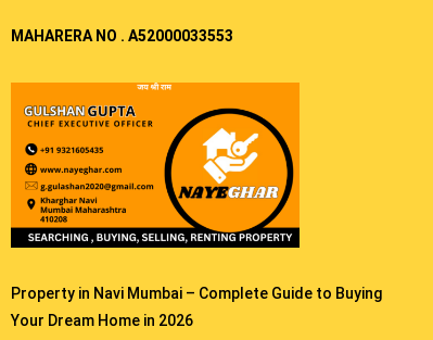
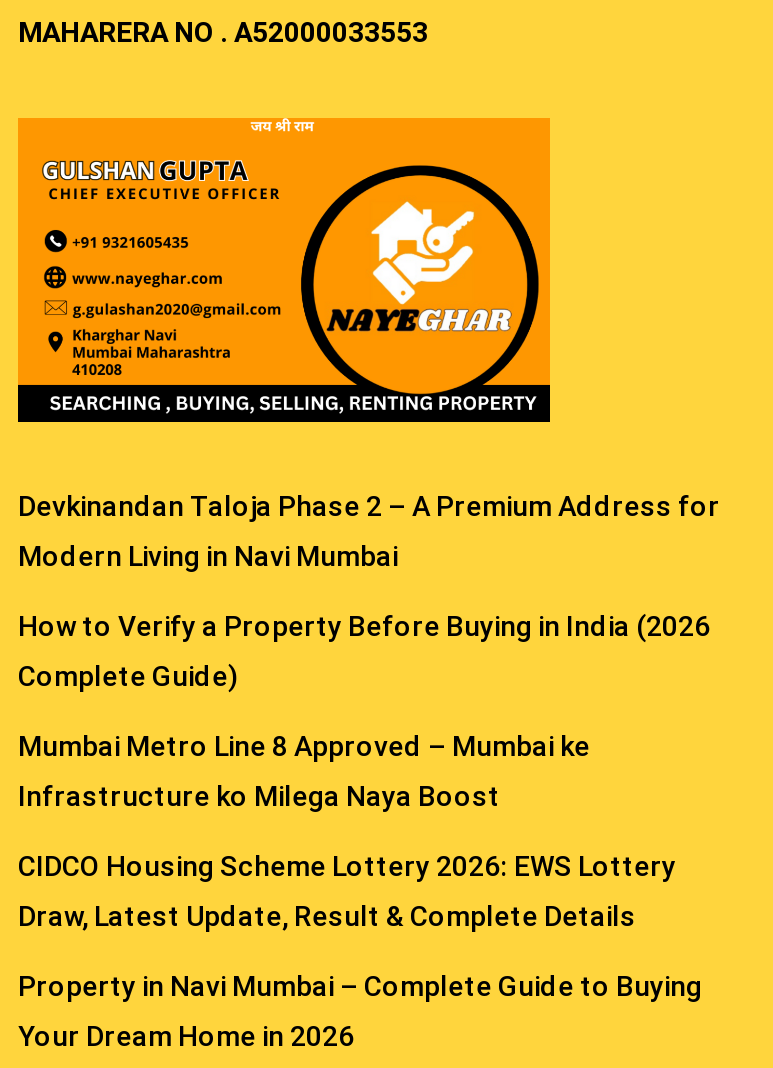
none -> [18,491,720,933] Devkinandan Taloja Phase 2 – A Premium Address for | Modern Living in Navi Mumbai | How to Verify a Property Before Buying in India (2026 | Complete Guide) | Mumbai Metro Line 8 Approved – Mumbai ke | Infrastructure ko Milega Naya Boost | CIDCO Housing Scheme Lottery 2026: EWS Lottery | Draw, Latest Update, Result & Complete Details

